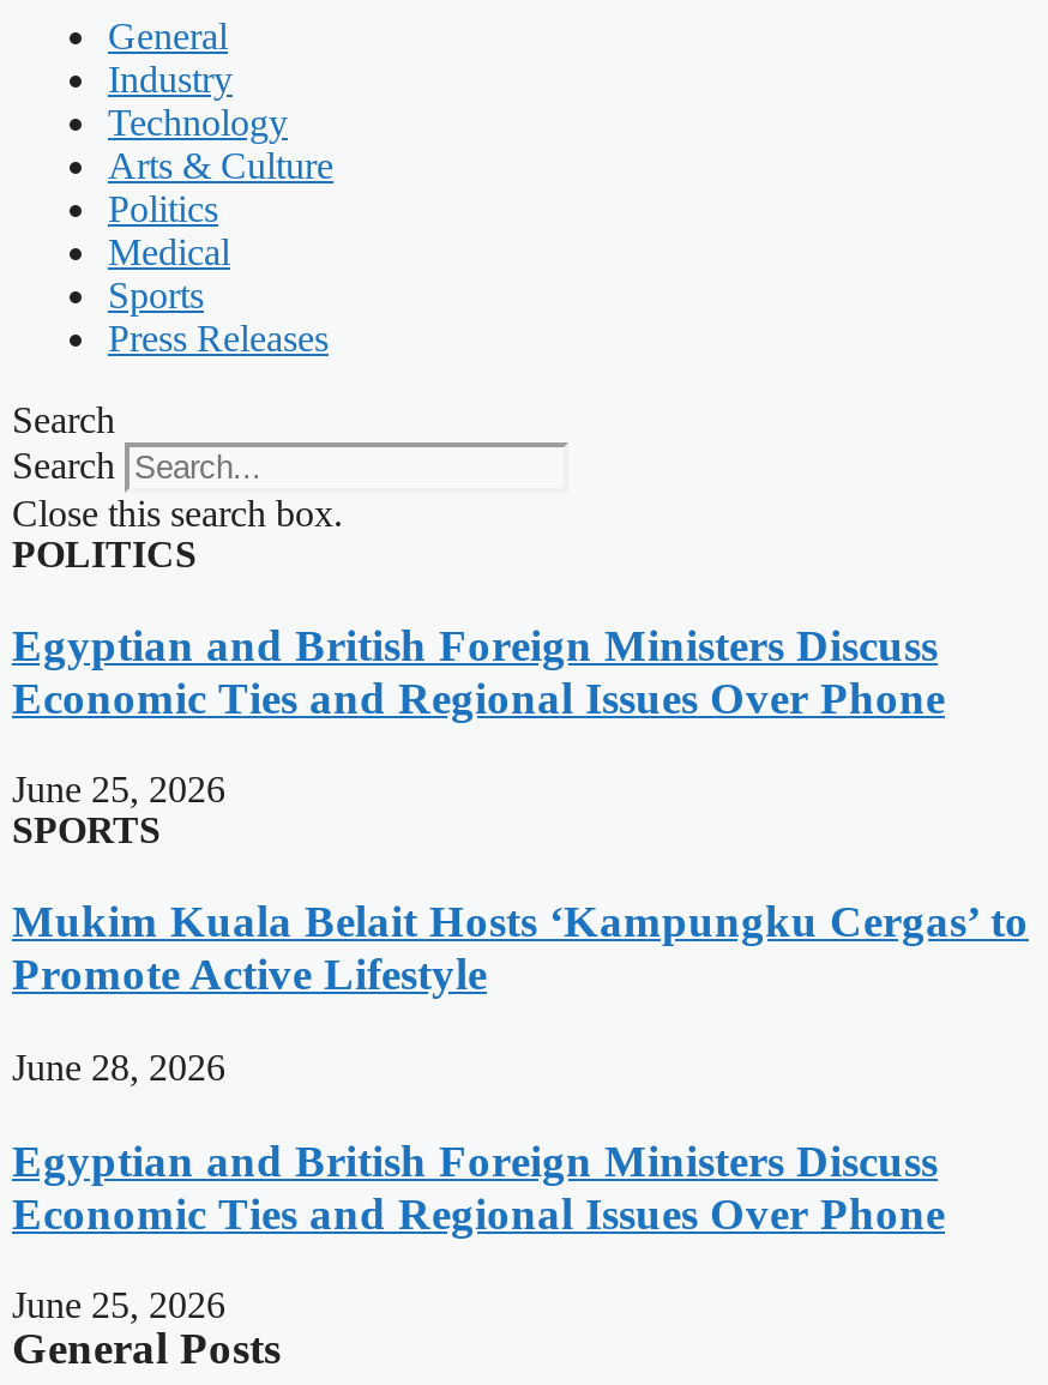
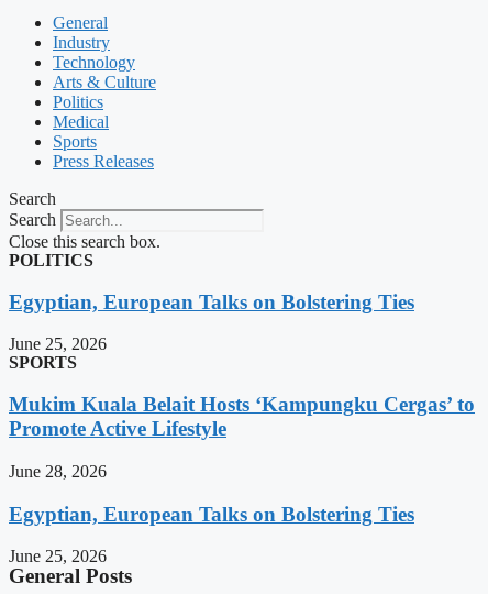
[12,619,945,722] Egyptian and British Foreign Ministers Discuss | Economic Ties and Regional Issues Over Phone -> [9,290,414,313] Egyptian, European Talks on Bolstering Ties
[12,1135,945,1238] Egyptian and British Foreign Ministers Discuss | Economic Ties and Regional Issues Over Phone -> [9,502,414,525] Egyptian, European Talks on Bolstering Ties

